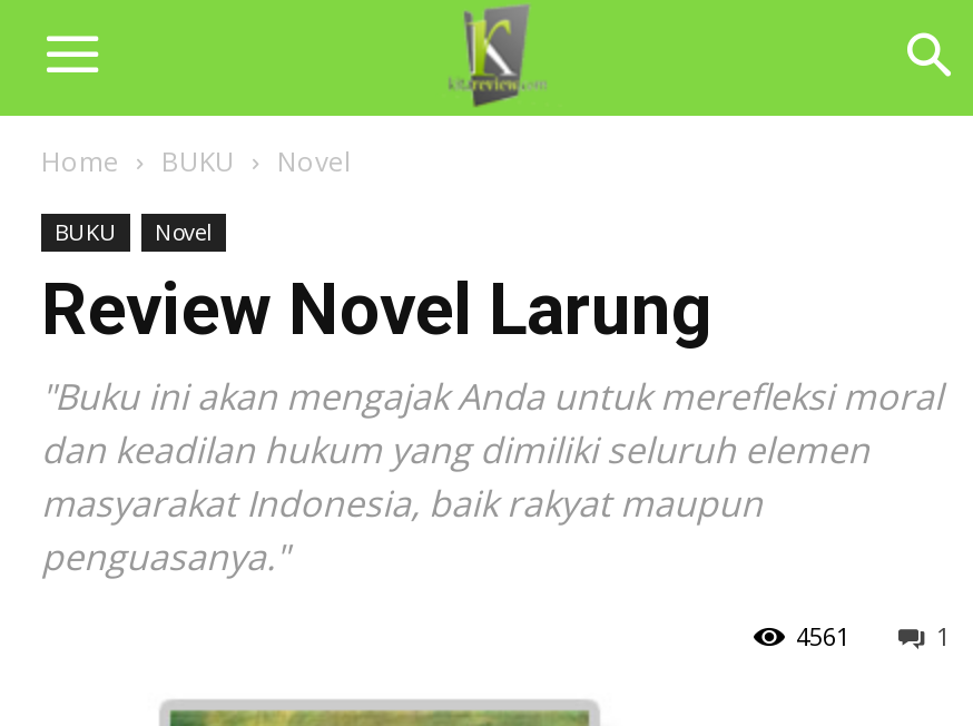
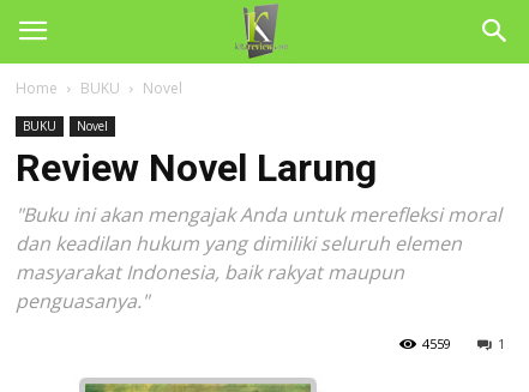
[796,619,849,653] 4561 -> [422,334,451,352] 4559

